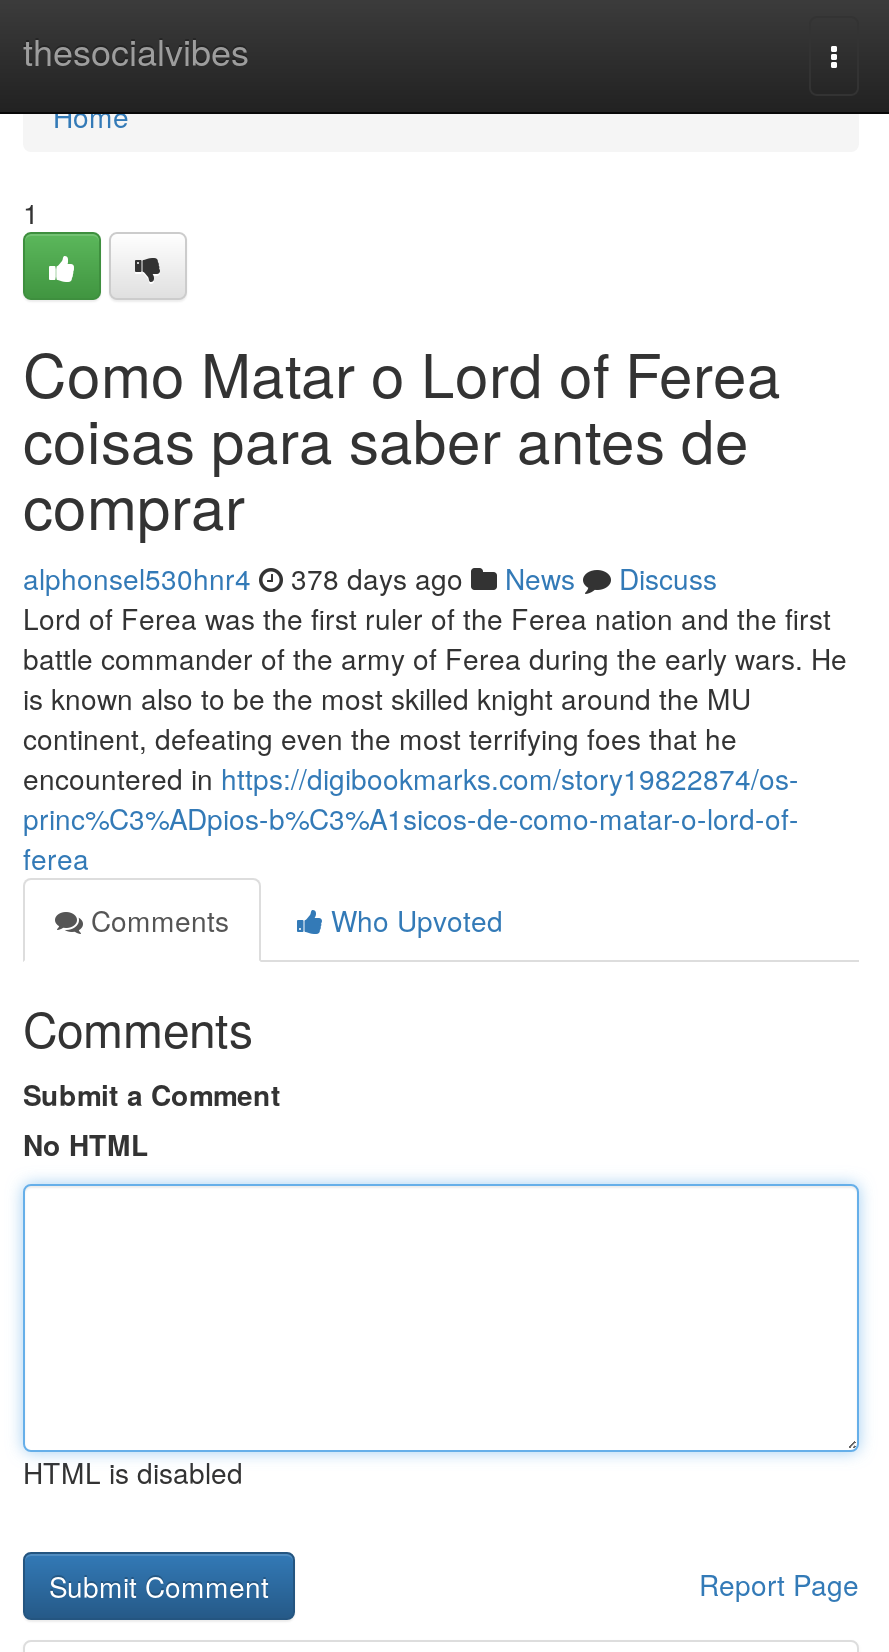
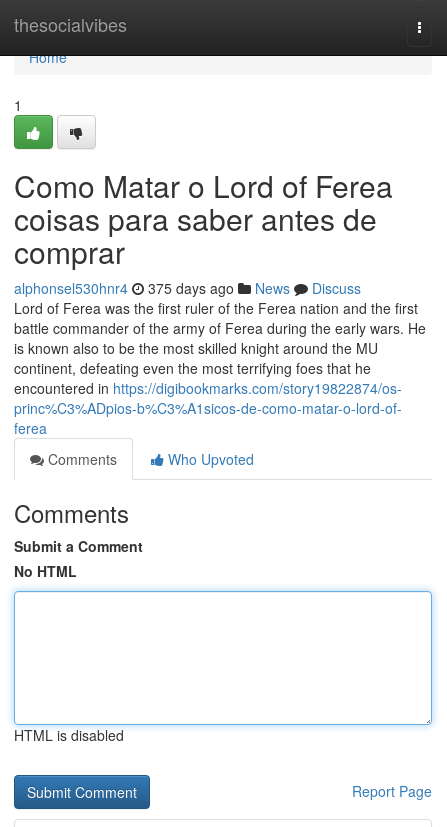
[23,558,717,598] alphonsel530hnr4 378 days ago News Discuss -> [14,278,361,298] alphonsel530hnr4 375 days ago News Discuss

